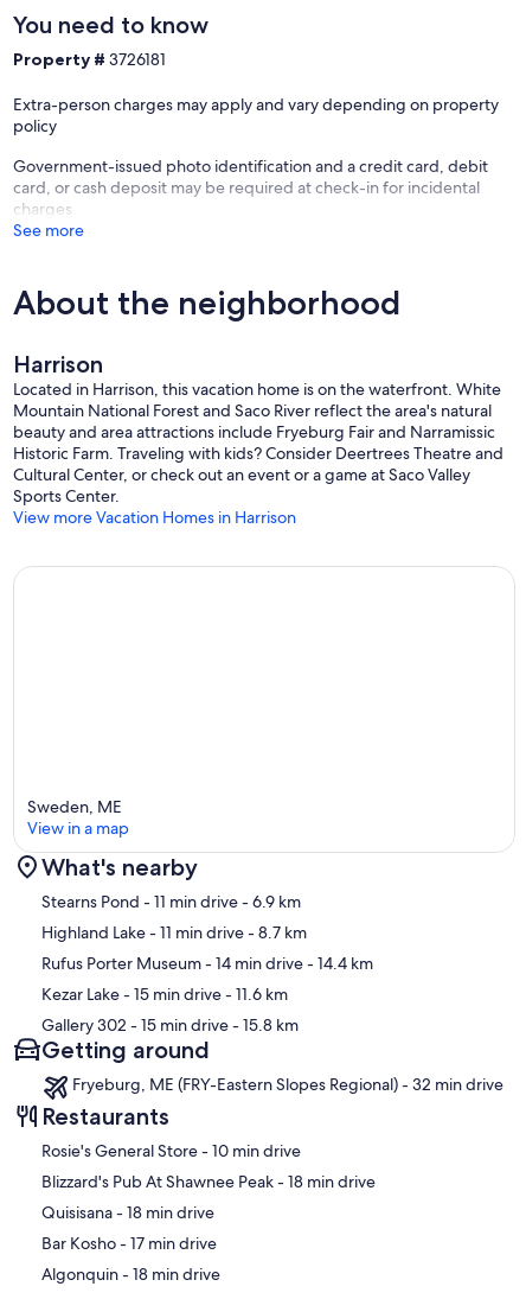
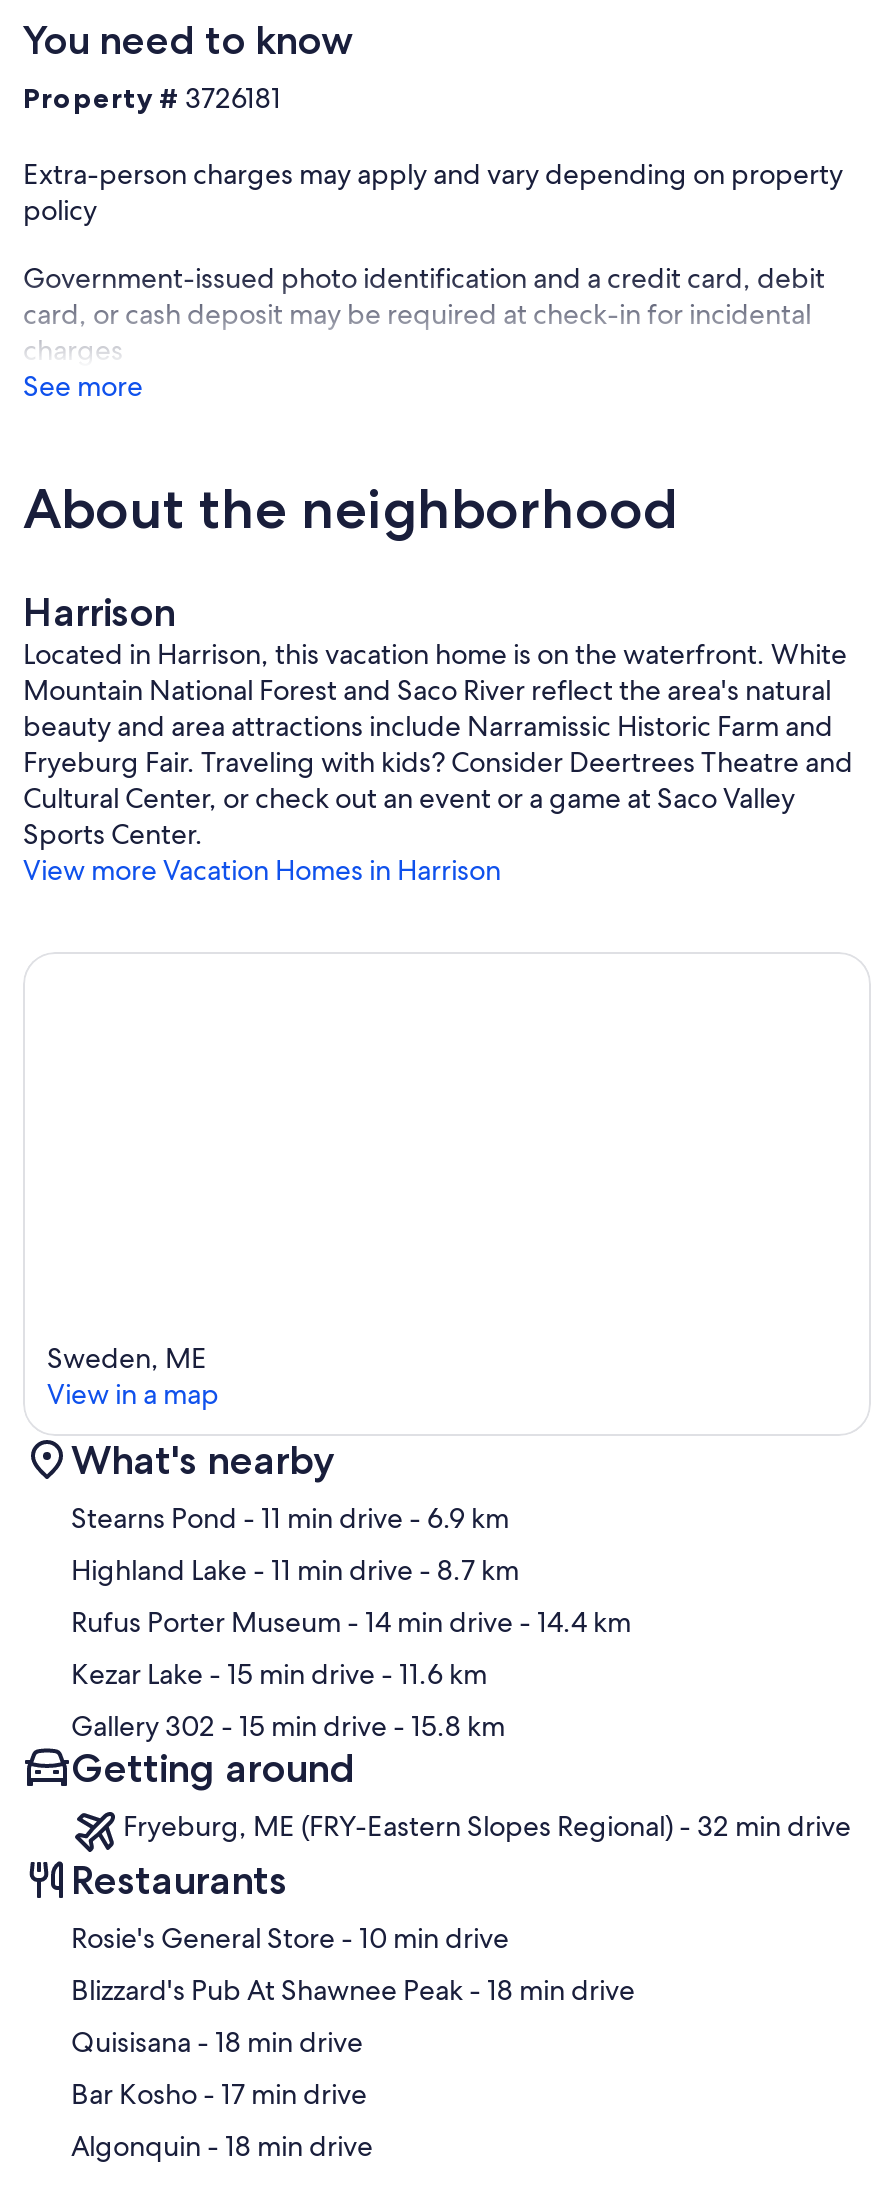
[13,421,495,443] beauty and area attractions include Fryeburg Fair and Narramissic -> [23,708,833,744] beauty and area attractions include Narramissic Historic Farm and
[13,443,503,464] Historic Farm. Traveling with kids? Consider Deertrees Theatre and -> [23,744,853,780] Fryeburg Fair. Traveling with kids? Consider Deertrees Theatre and

